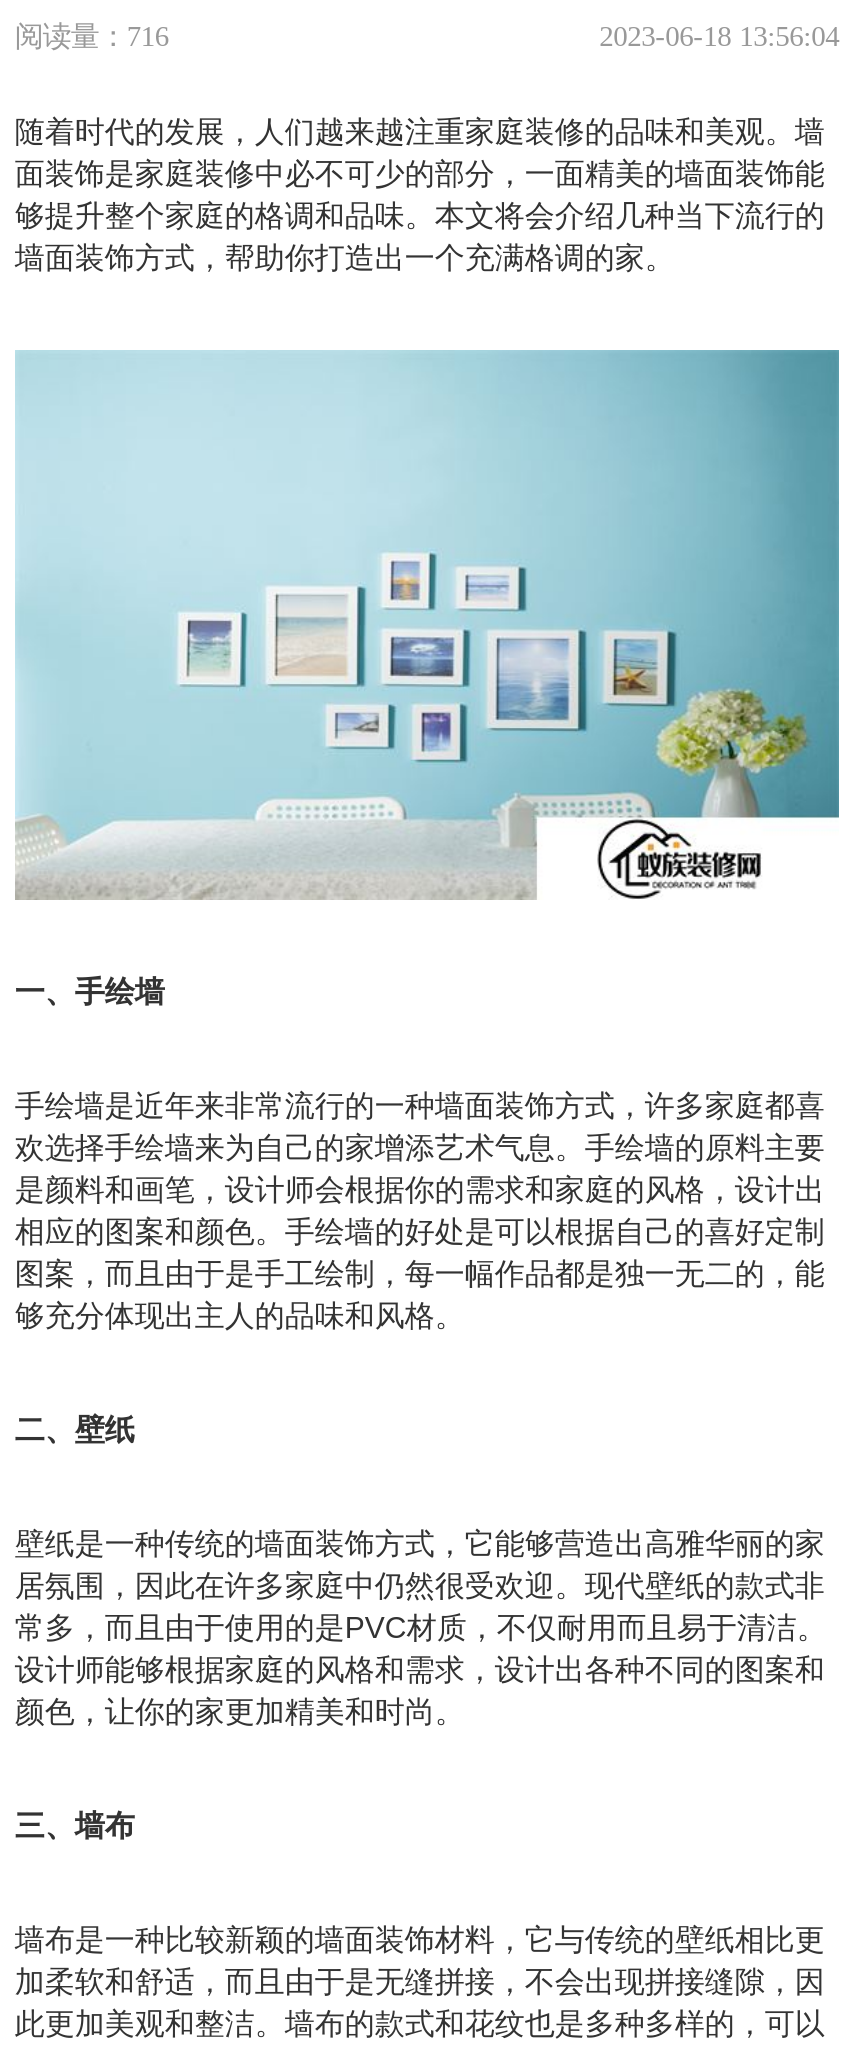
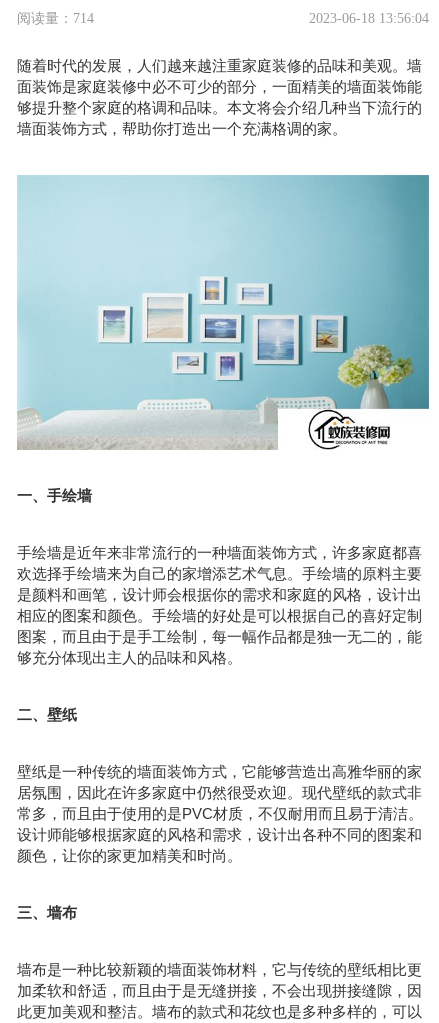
[15,20,169,52] 阅读量：716 -> [17,10,94,26] 阅读量：714

